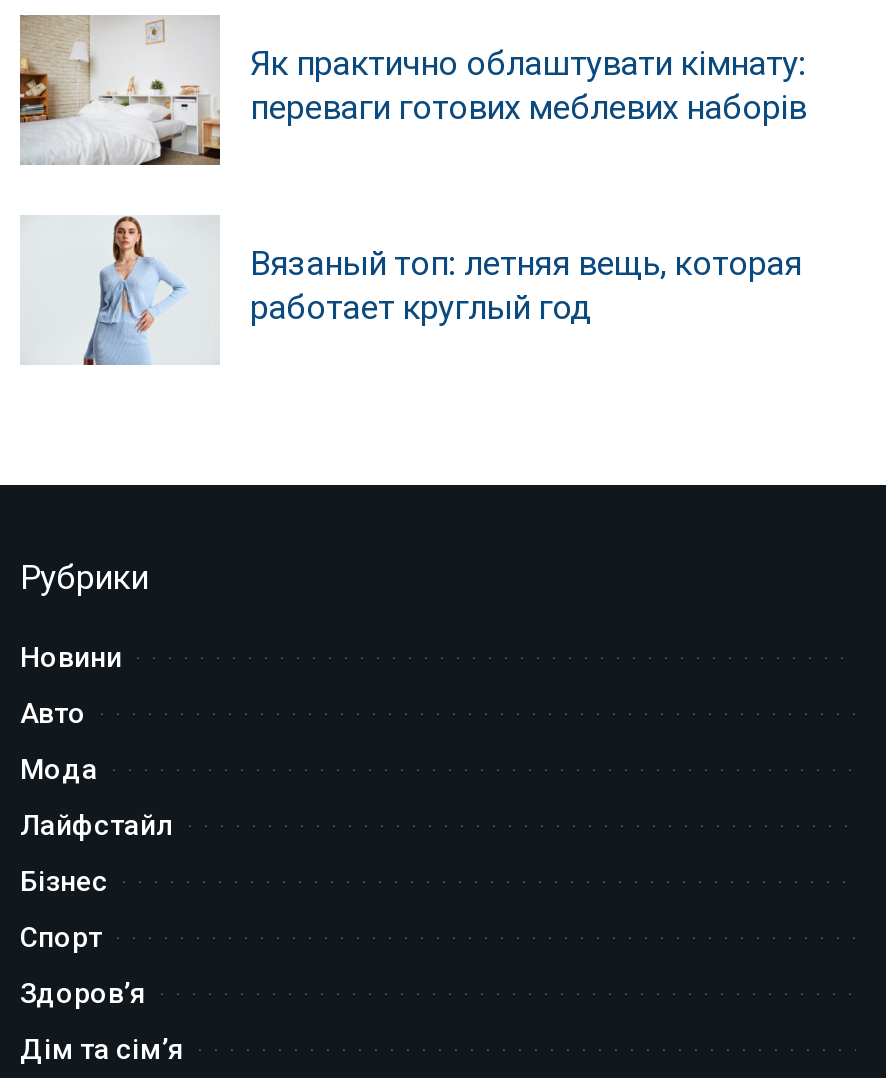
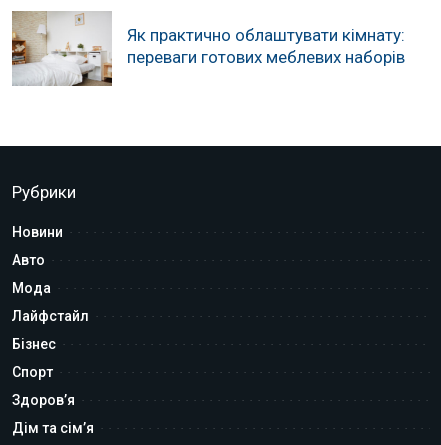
[20,217,802,365] [image] | Вязаный топ: летняя вещь, которая | работает круглый год -> none

